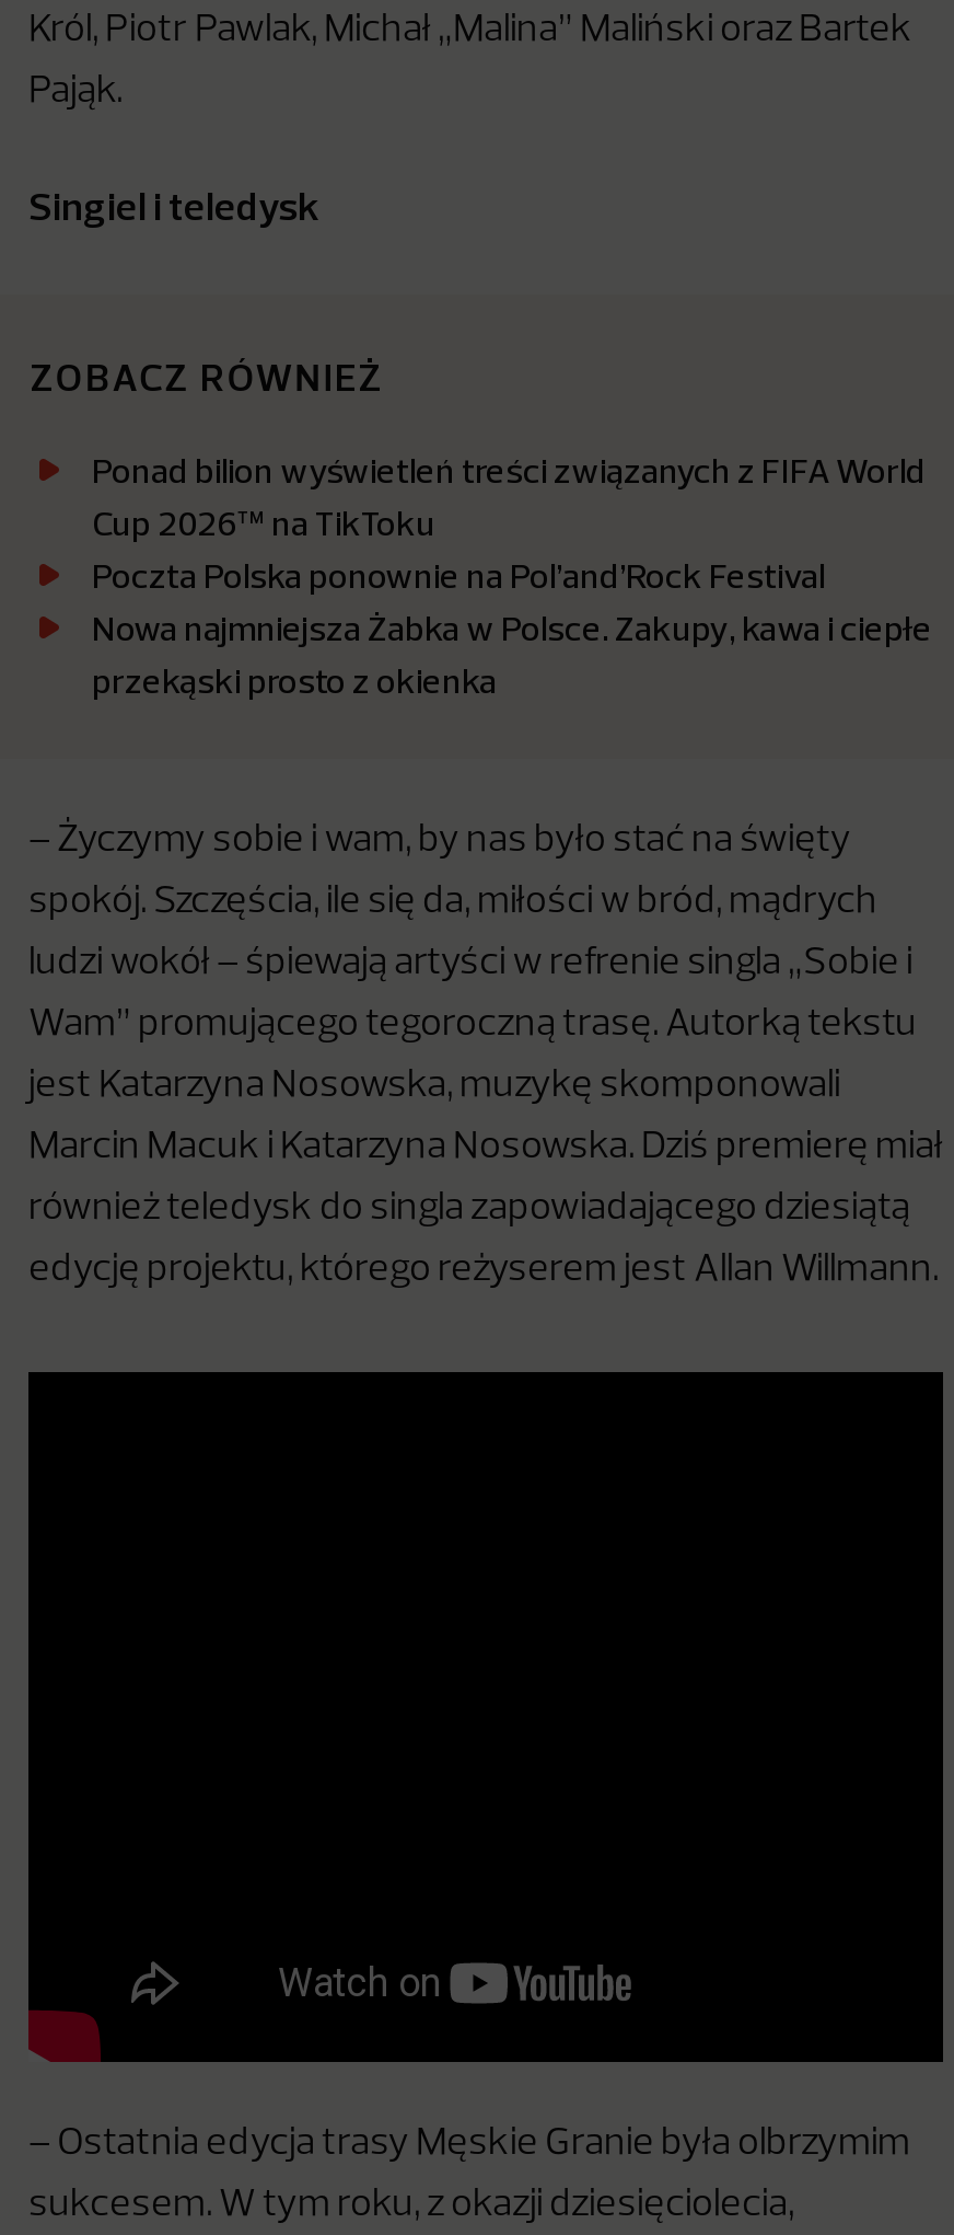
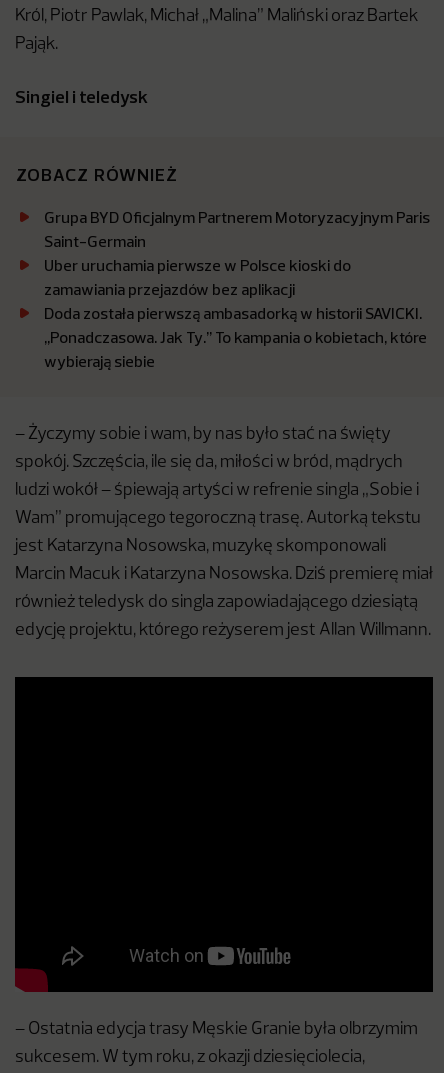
[92,448,932,702] Ponad bilion wyświetleń treści związanych z FIFA World | Cup 2026™ na TikToku | Poczta Polska ponownie na Pol’and’Rock Festival | Nowa najmniejsza Żabka w Polsce. Zakupy, kawa i ciepłe | przekąski prosto z okienka -> [44,207,430,371] Grupa BYD Oficjalnym Partnerem Motoryzacyjnym Paris | Saint-Germain | Uber uruchamia pierwsze w Polsce kioski do | zamawiania przejazdów bez aplikacji | Doda została pierwszą ambasadorką w historii SAVICKI. | ,,Ponadczasowa. Jak Ty.’’ To kampania o kobietach, które | wybierają siebie

